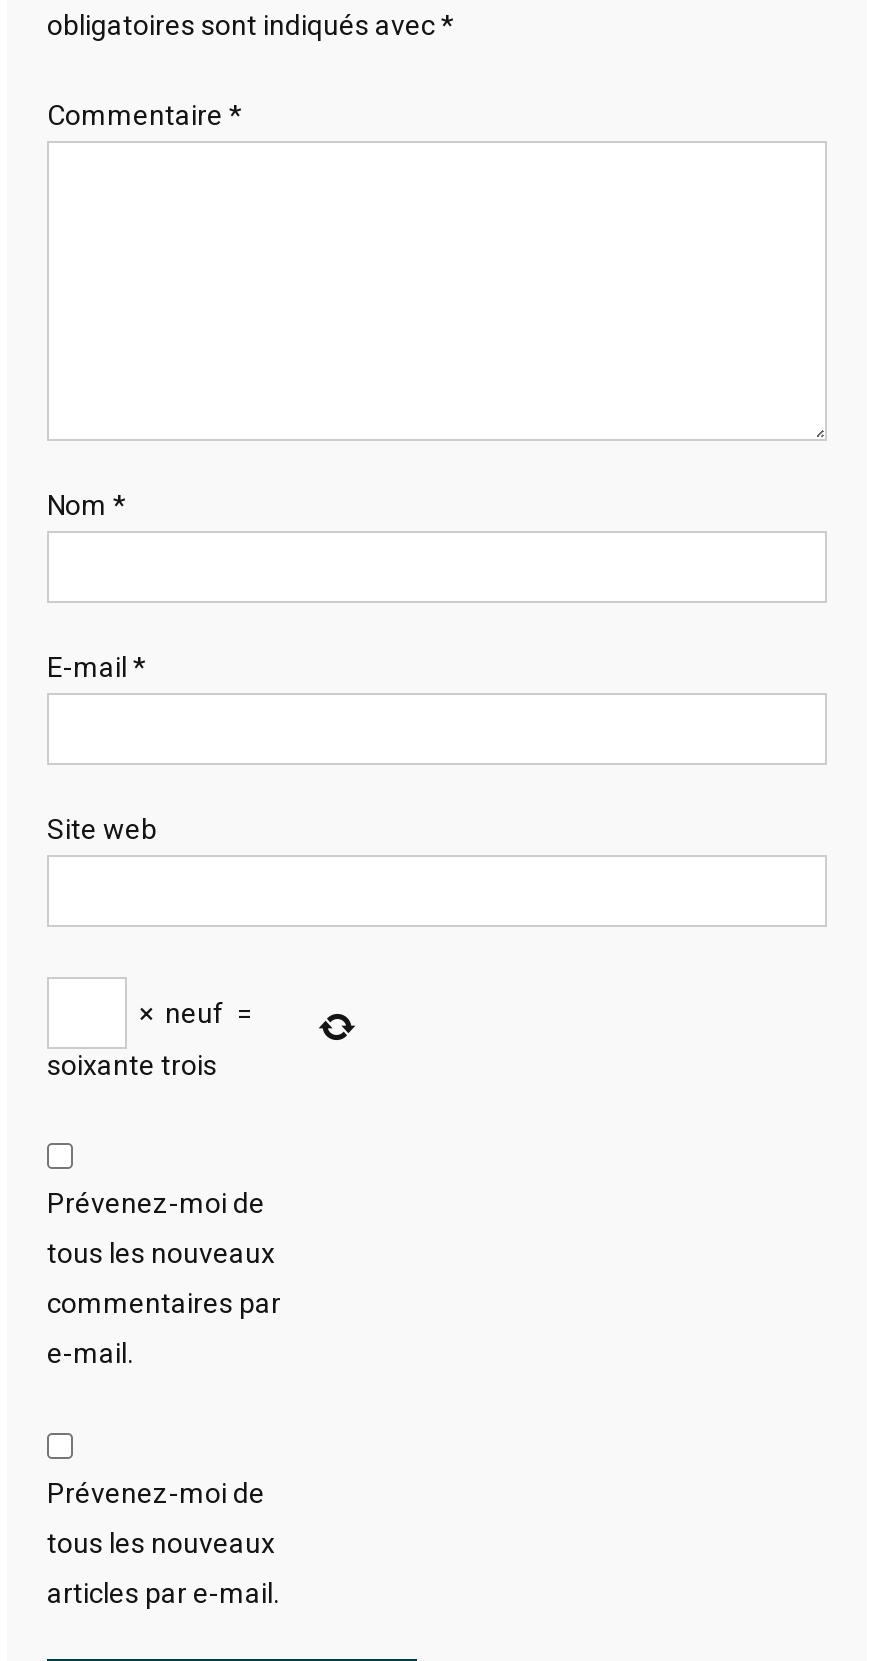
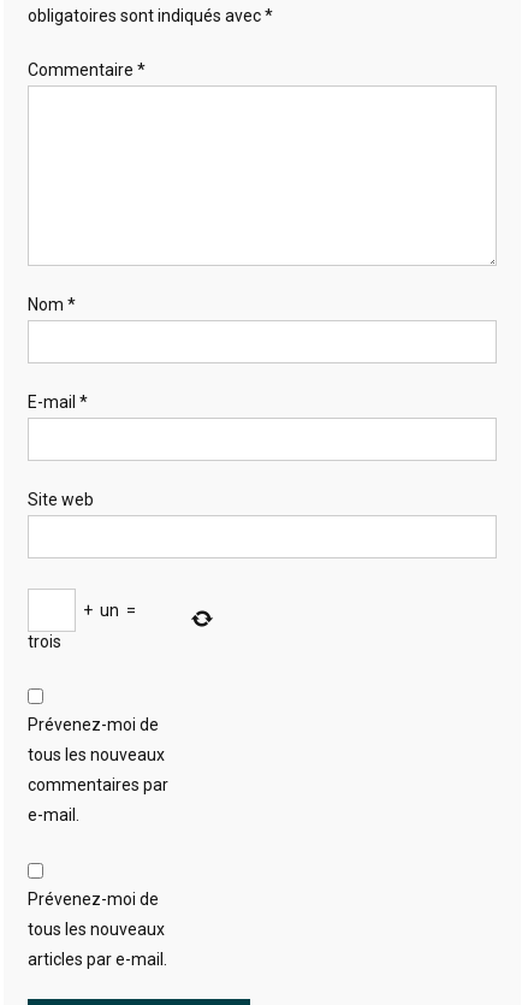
[133,997,259,1029] × neuf = -> [79,600,140,620] + un =
[47,1049,217,1081] soixante trois -> [28,632,61,651] trois

